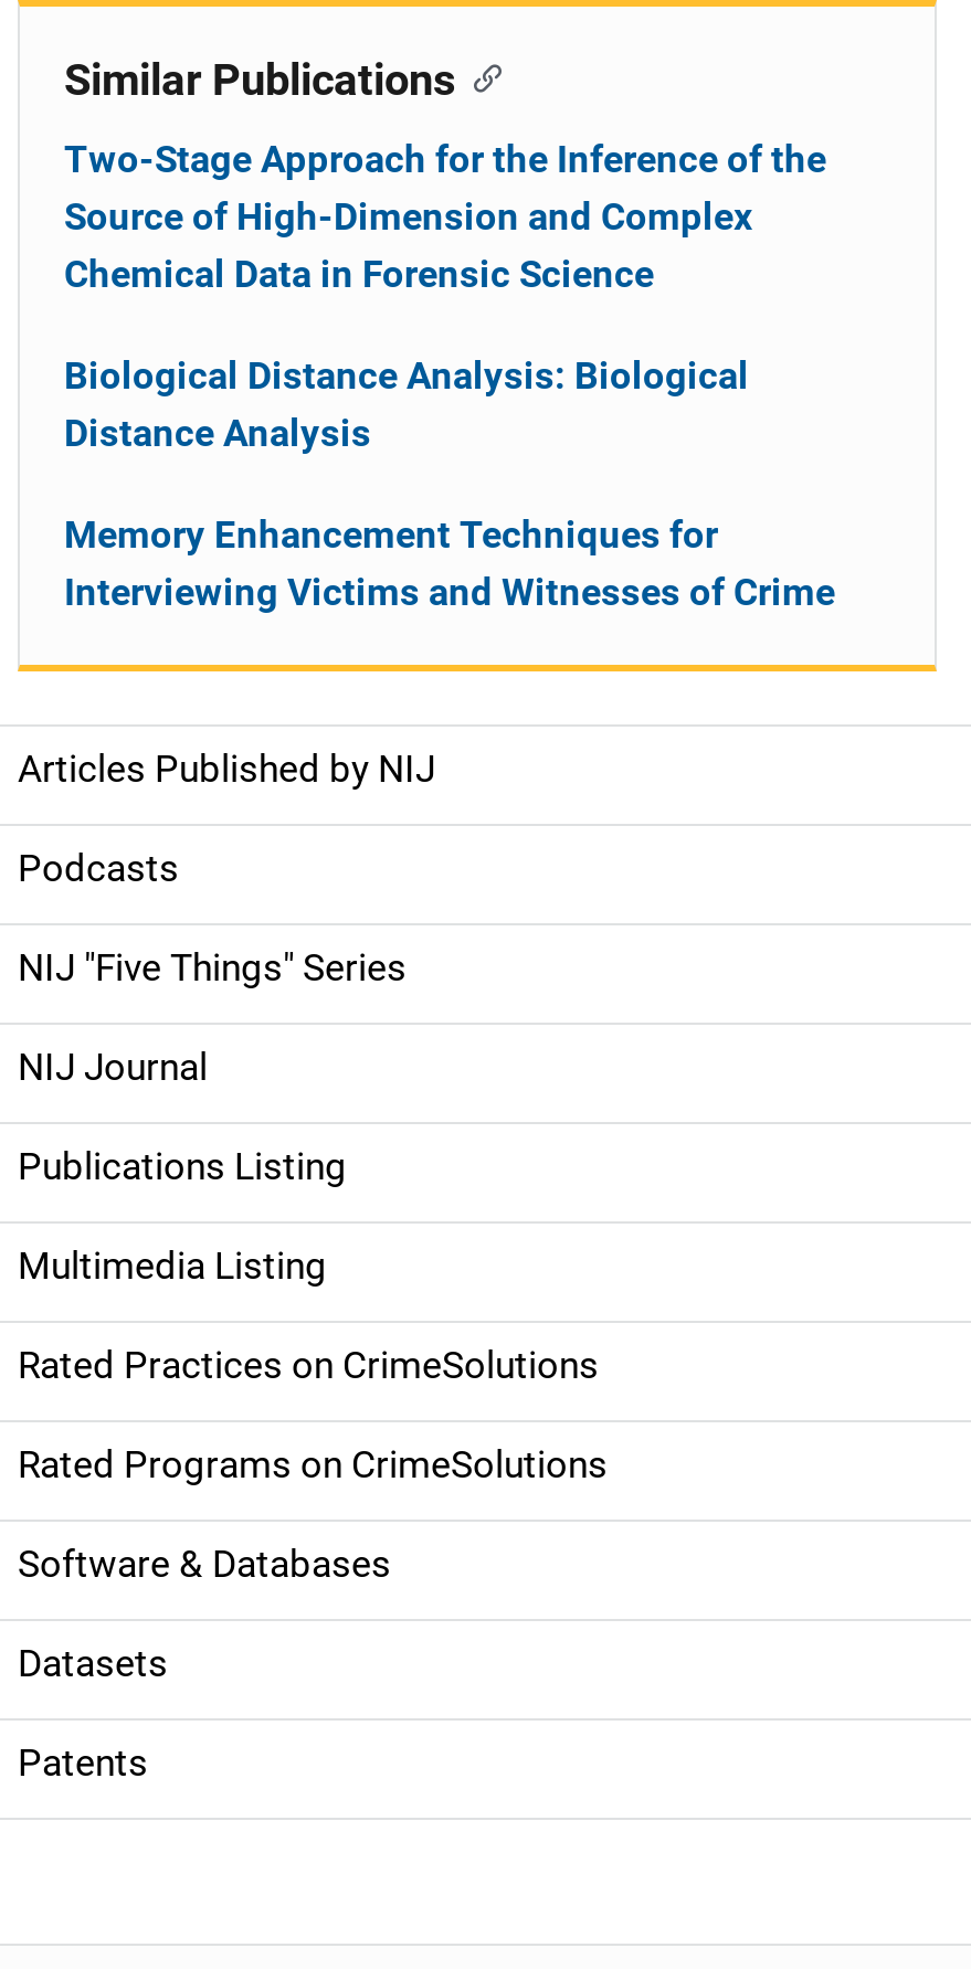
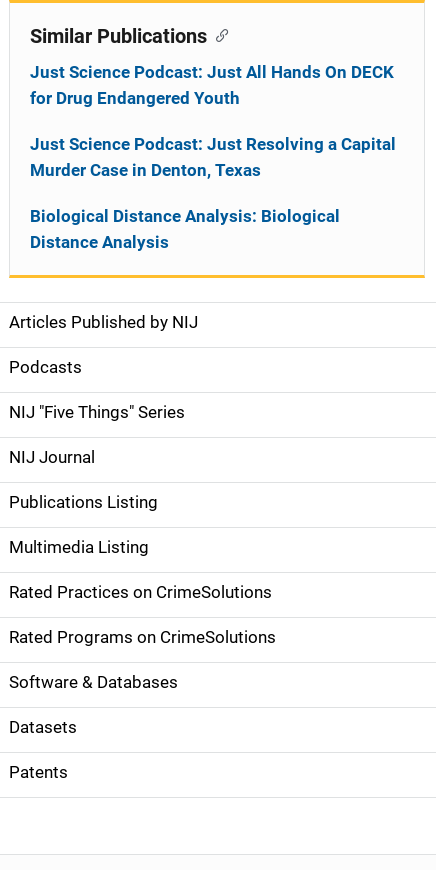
[64,137,826,296] Two-Stage Approach for the Inference of the | Source of High-Dimension and Complex | Chemical Data in Forensic Science -> [30,62,396,180] Just Science Podcast: Just All Hands On DECK | for Drug Endangered Youth | Just Science Podcast: Just Resolving a Capital | Murder Case in Denton, Texas
moved [64,353,749,455] -> [30,206,340,252]: Biological Distance Analysis: Biological | Distance Analysis
[64,512,835,614] Memory Enhancement Techniques for | Interviewing Victims and Witnesses of Crime -> none

